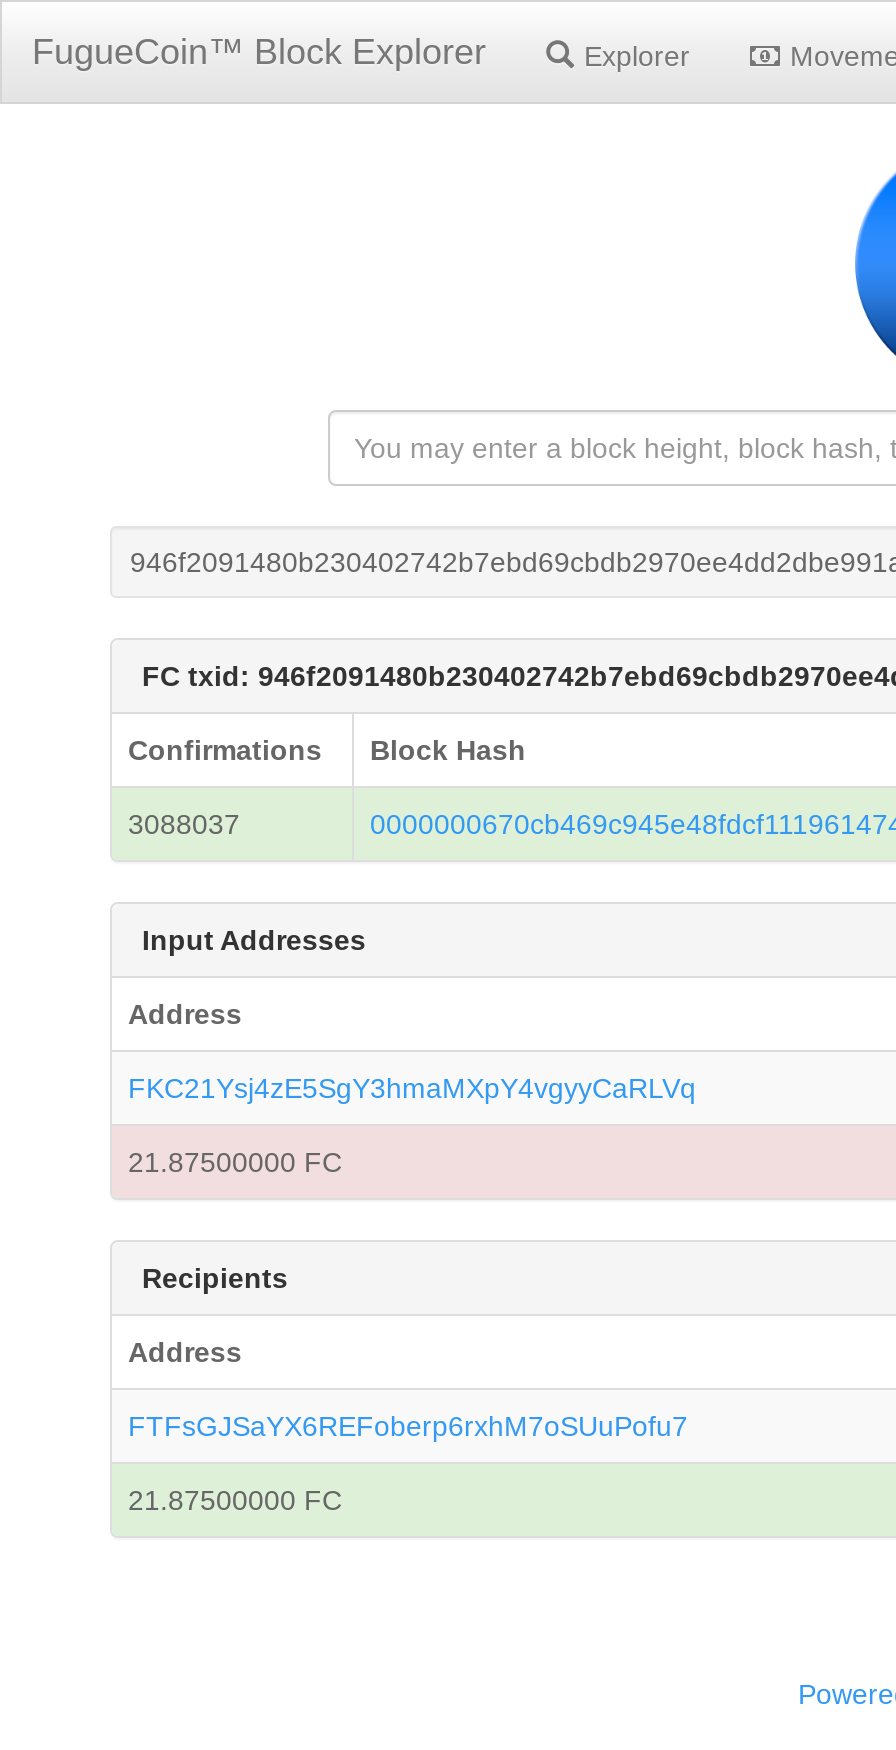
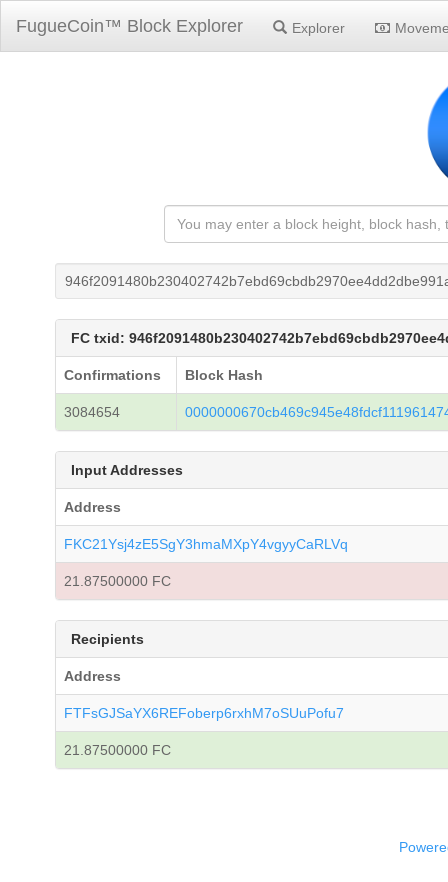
[128,808,240,840] 3088037 -> [64,404,120,420] 3084654

